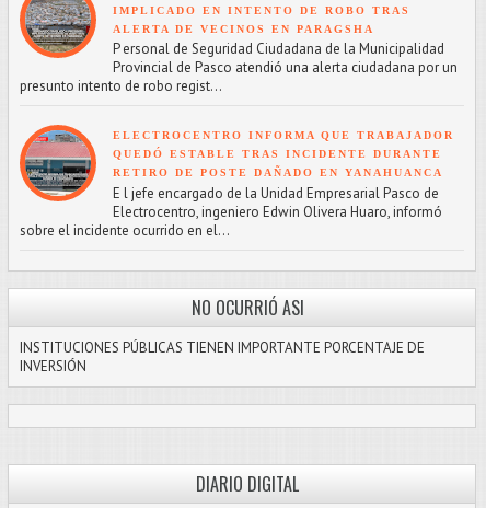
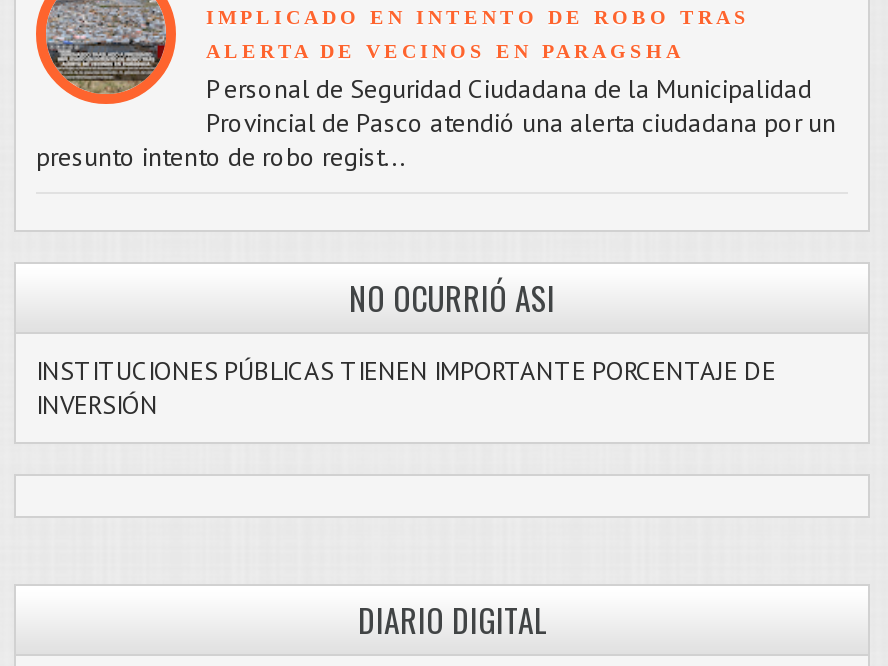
[20,124,454,240] [image] | ELECTROCENTRO INFORMA QUE TRABAJADOR | QUEDÓ ESTABLE TRAS INCIDENTE DURANTE | RETIRO DE POSTE DAÑADO EN YANAHUANCA | E l jefe encargado de la Unidad Empresarial Pasco de | Electrocentro, ingeniero Edwin Olivera Huaro, informó | sobre el incidente ocurrido en el... -> none

